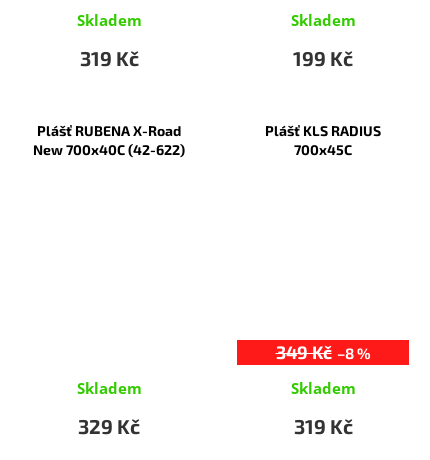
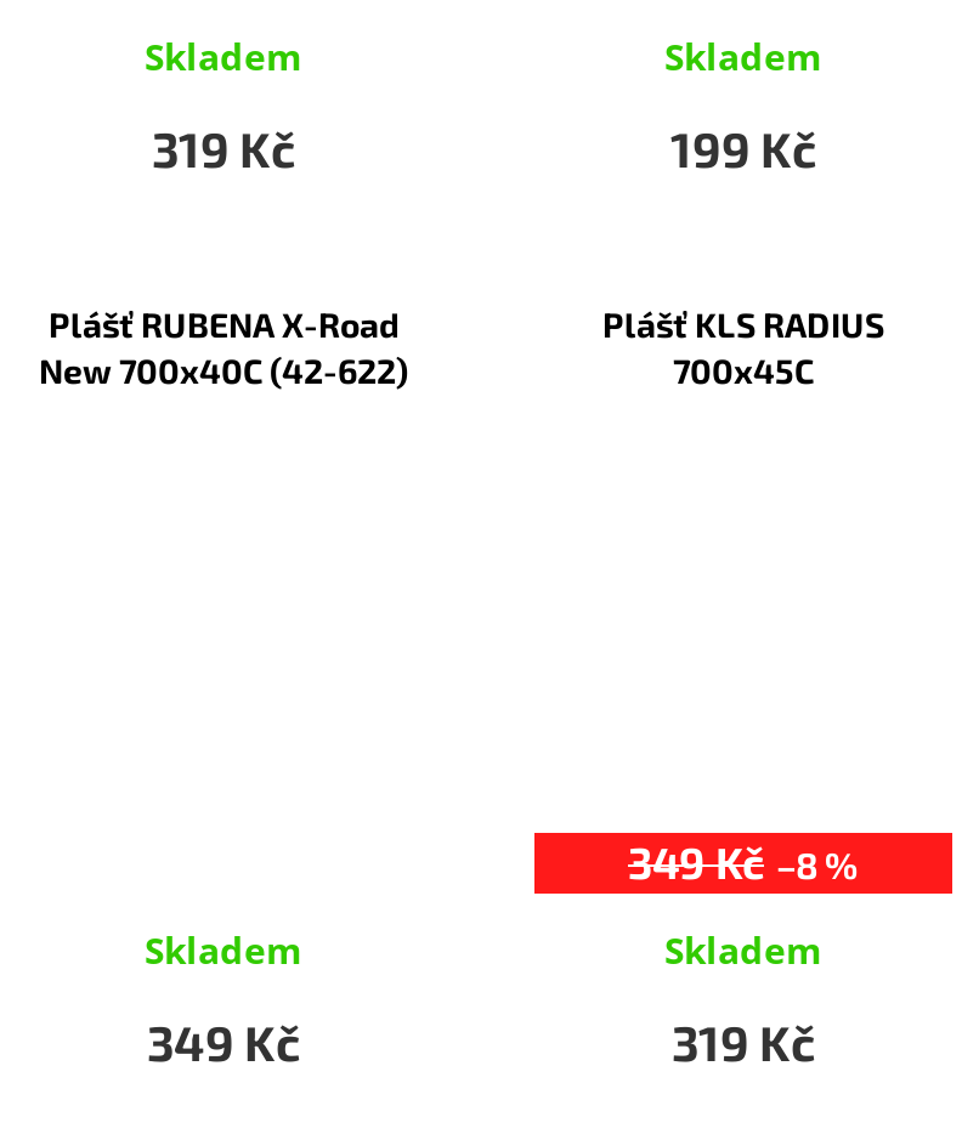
[78,414,140,438] 329 Kč -> [147,1013,300,1071] 349 Kč

